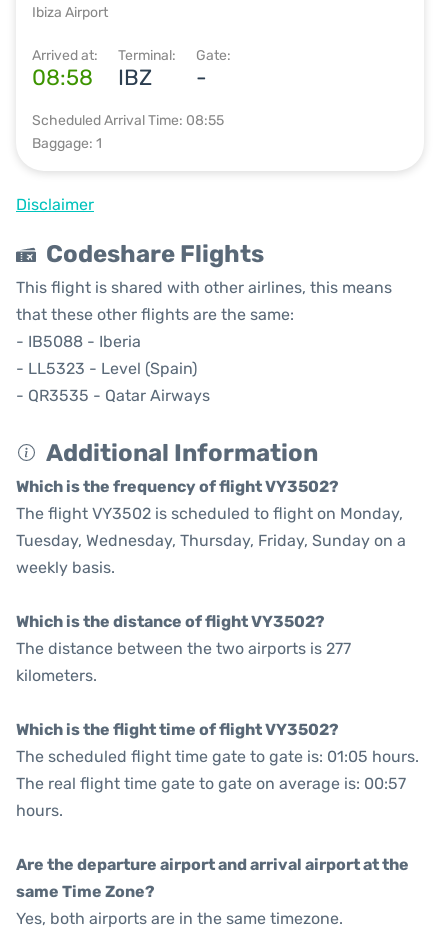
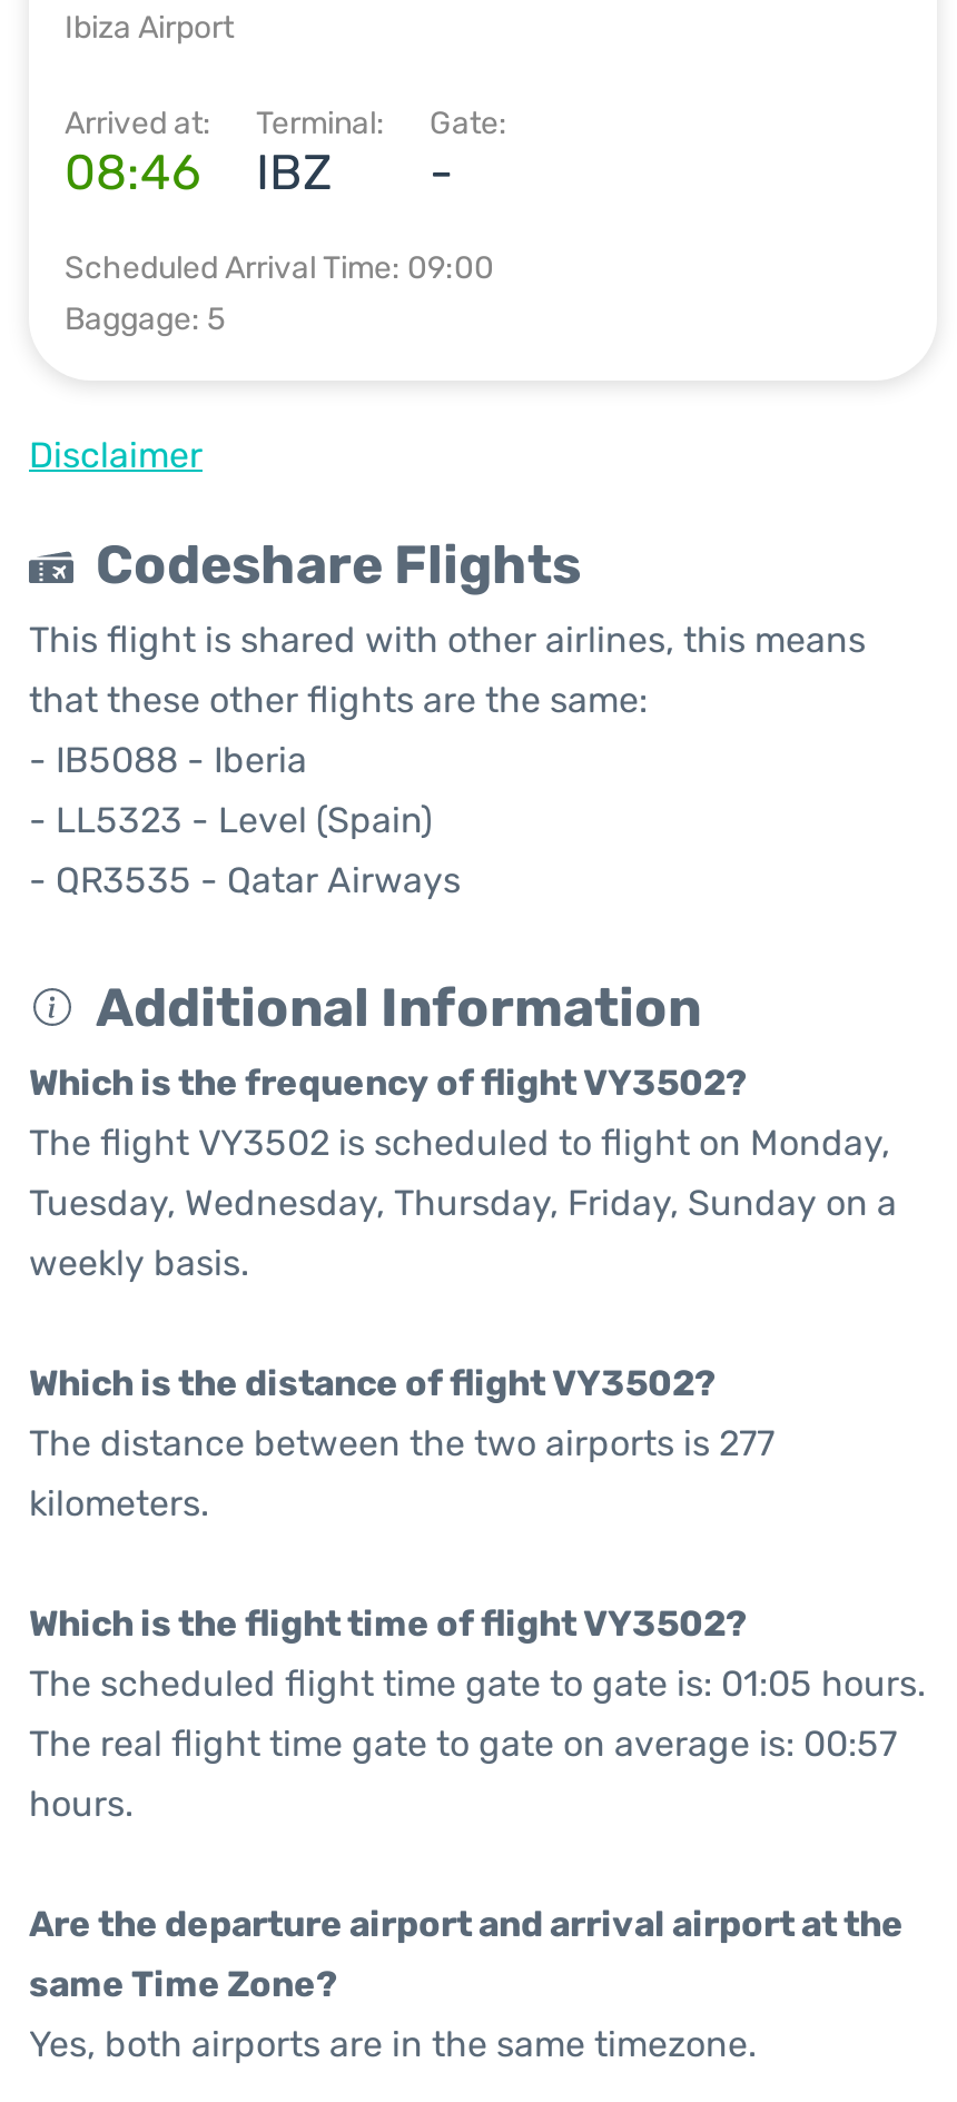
[32,64,93,91] 08:58 -> [65,142,200,203] 08:46
[32,112,224,129] Scheduled Arrival Time: 08:55 -> [65,249,494,287] Scheduled Arrival Time: 09:00
[32,135,102,152] Baggage: 1 -> [65,300,225,338] Baggage: 5

